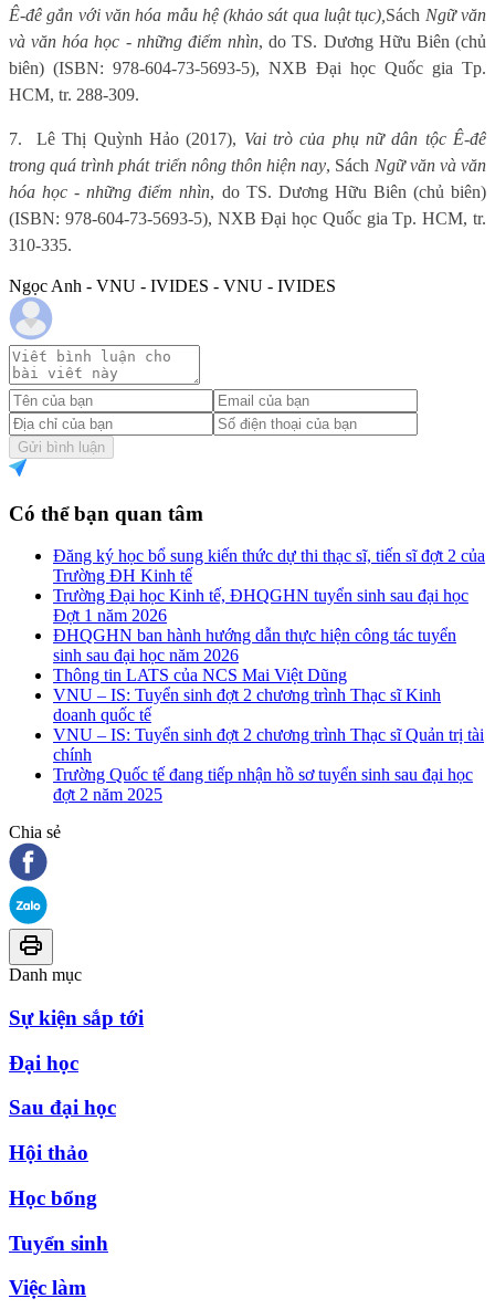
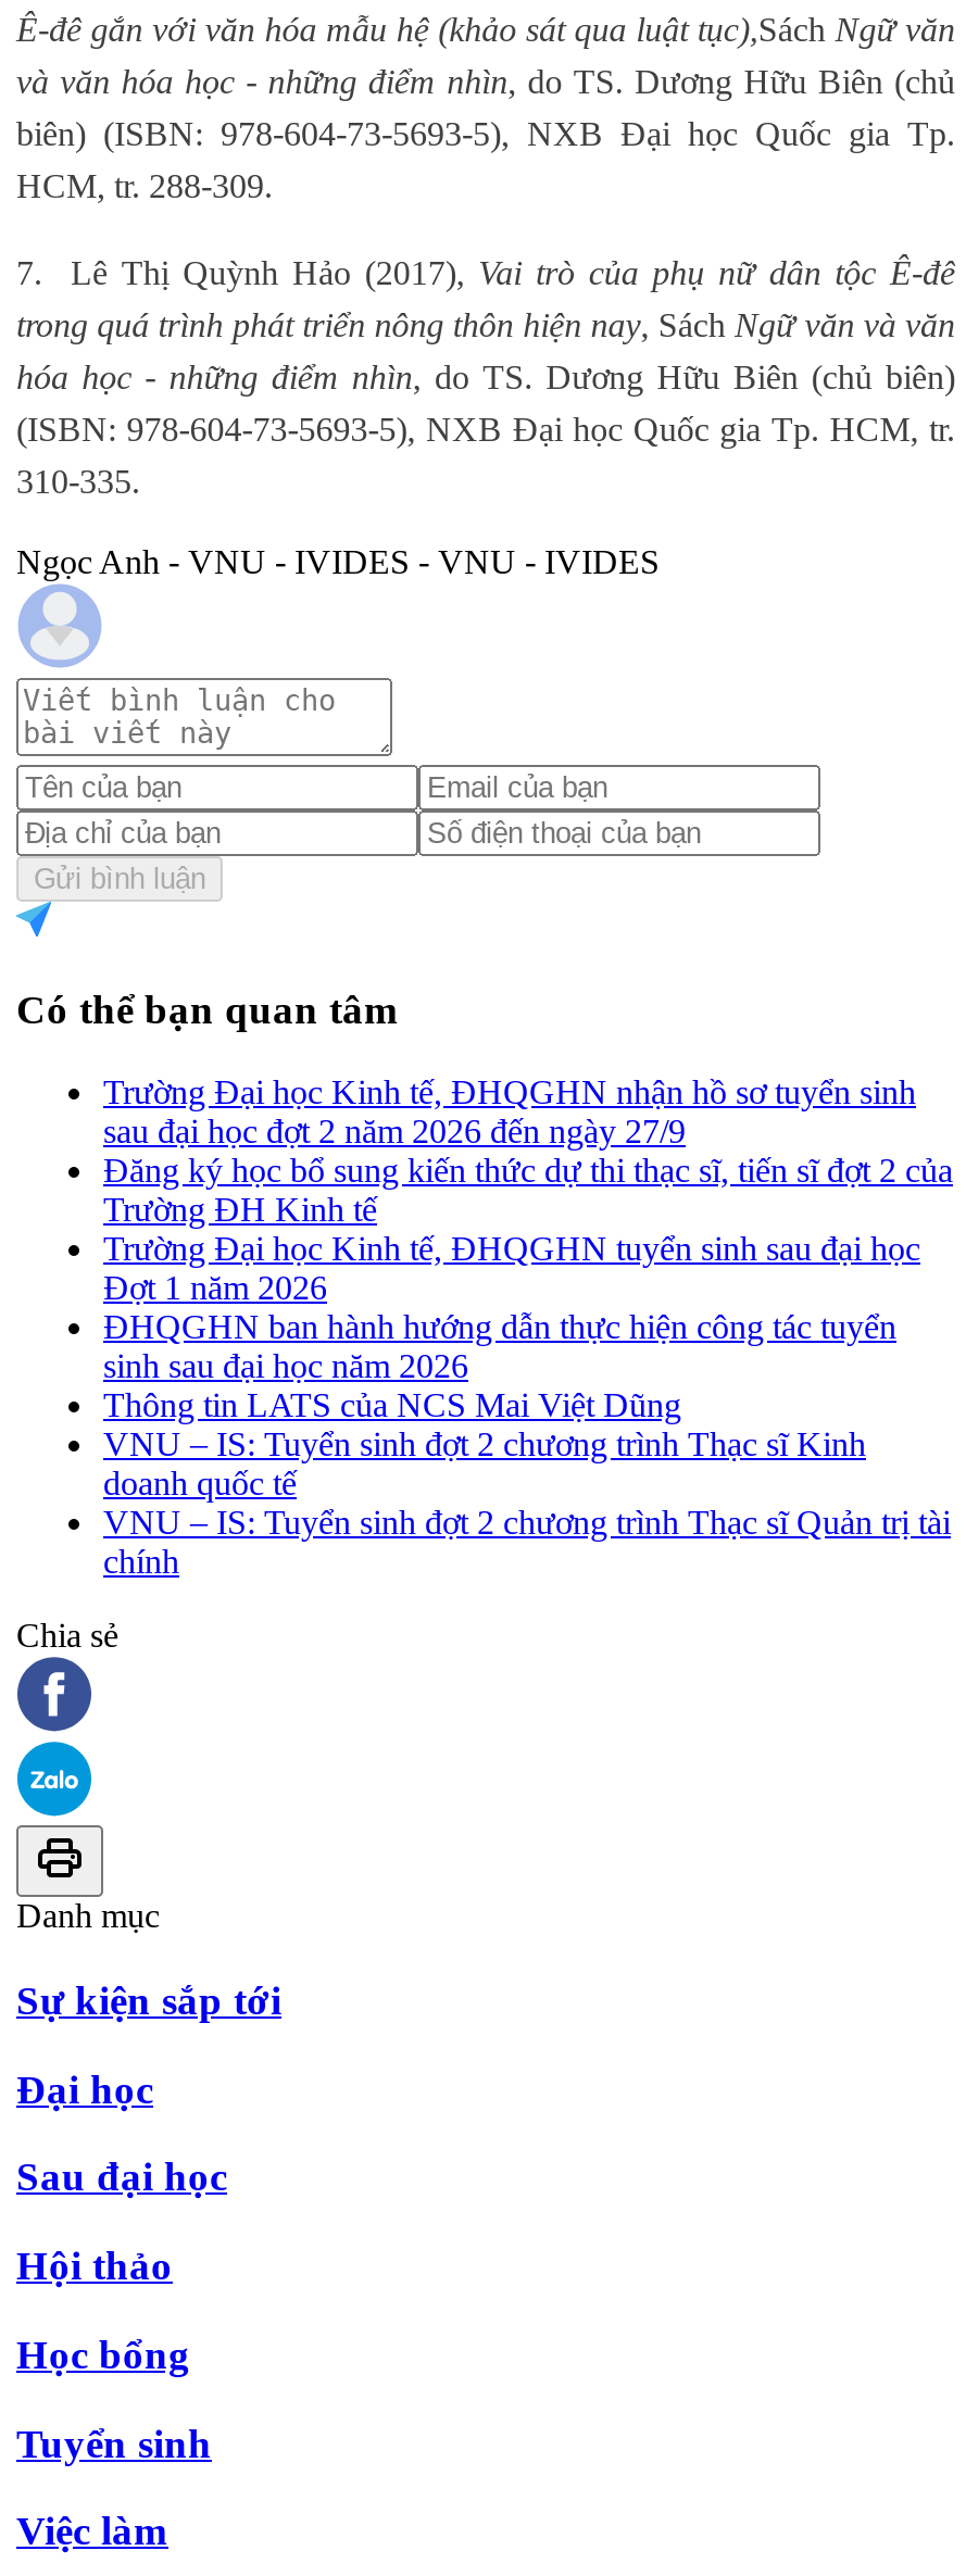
none -> [103,1074,916,1150] Trường Đại học Kinh tế, ĐHQGHN nhận hồ sơ tuyển sinh | sau đại học đợt 2 năm 2026 đến ngày 27/9
moved [53,546,485,764] -> [103,1152,953,1580]: Đăng ký học bổ sung kiến thức dự thi thạc sĩ, tiến sĩ đợt 2 của | Trường ĐH Kinh tế | Trường Đại học Kinh tế, ĐHQGHN tuyển sinh sau đại học | ... | VNU – IS: Tuyển sinh đợt 2 chương trình Thạc sĩ Quản trị tài | chính
[53,765,473,804] Trường Quốc tế đang tiếp nhận hồ sơ tuyển sinh sau đại học | đợt 2 năm 2025 -> none

